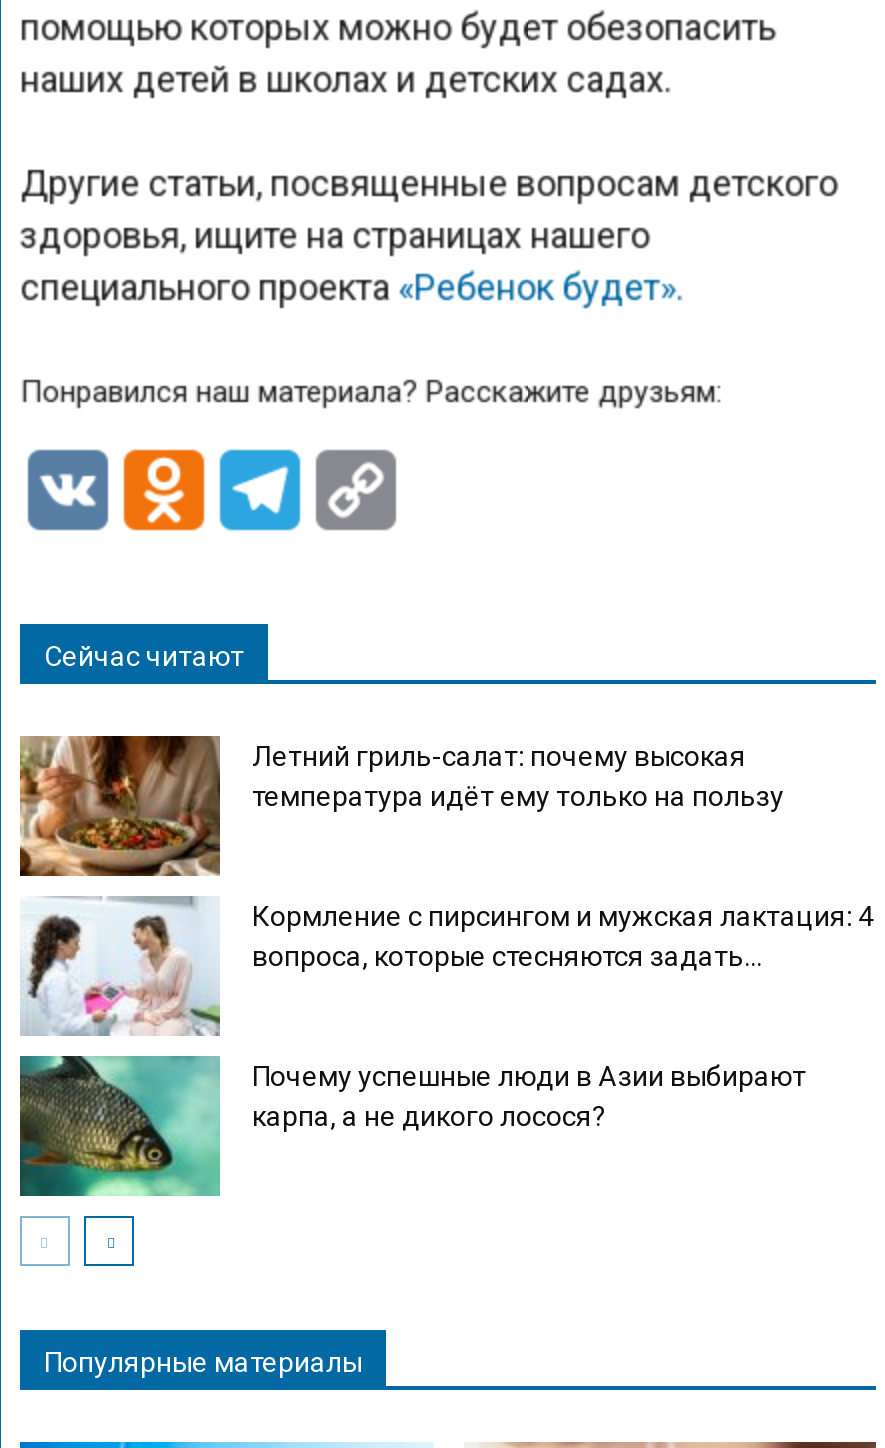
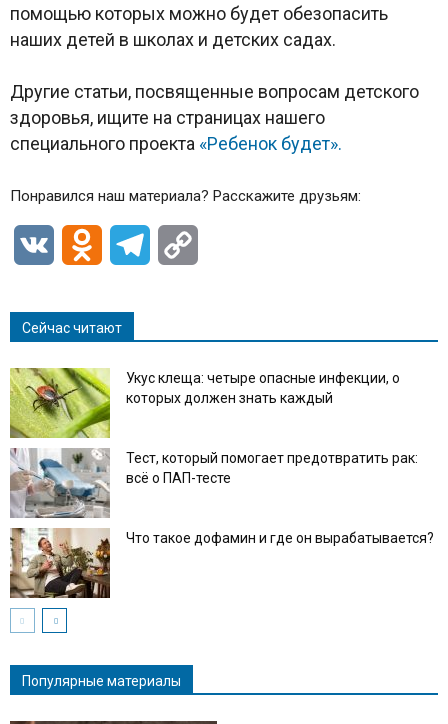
[18,734,784,878] [image] | Летний гриль-салат: почему высокая | температура идёт ему только на пользу -> [10,367,400,439] [image] | Укус клеща: четыре опасные инфекции, о | которых должен знать каждый
[22,896,874,1036] [image] | Кормление с пирсингом и мужская лактация: 4 | вопроса, которые стесняются задать... -> [10,447,418,519] [image] | Тест, который помогает предотвратить рак: | всё о ПАП-тесте
[18,1054,806,1198] [image] | Почему успешные люди в Азии выбирают | карпа, а не дикого лосося? -> [9,527,434,599] [image] | Что такое дофамин и где он вырабатывается?

